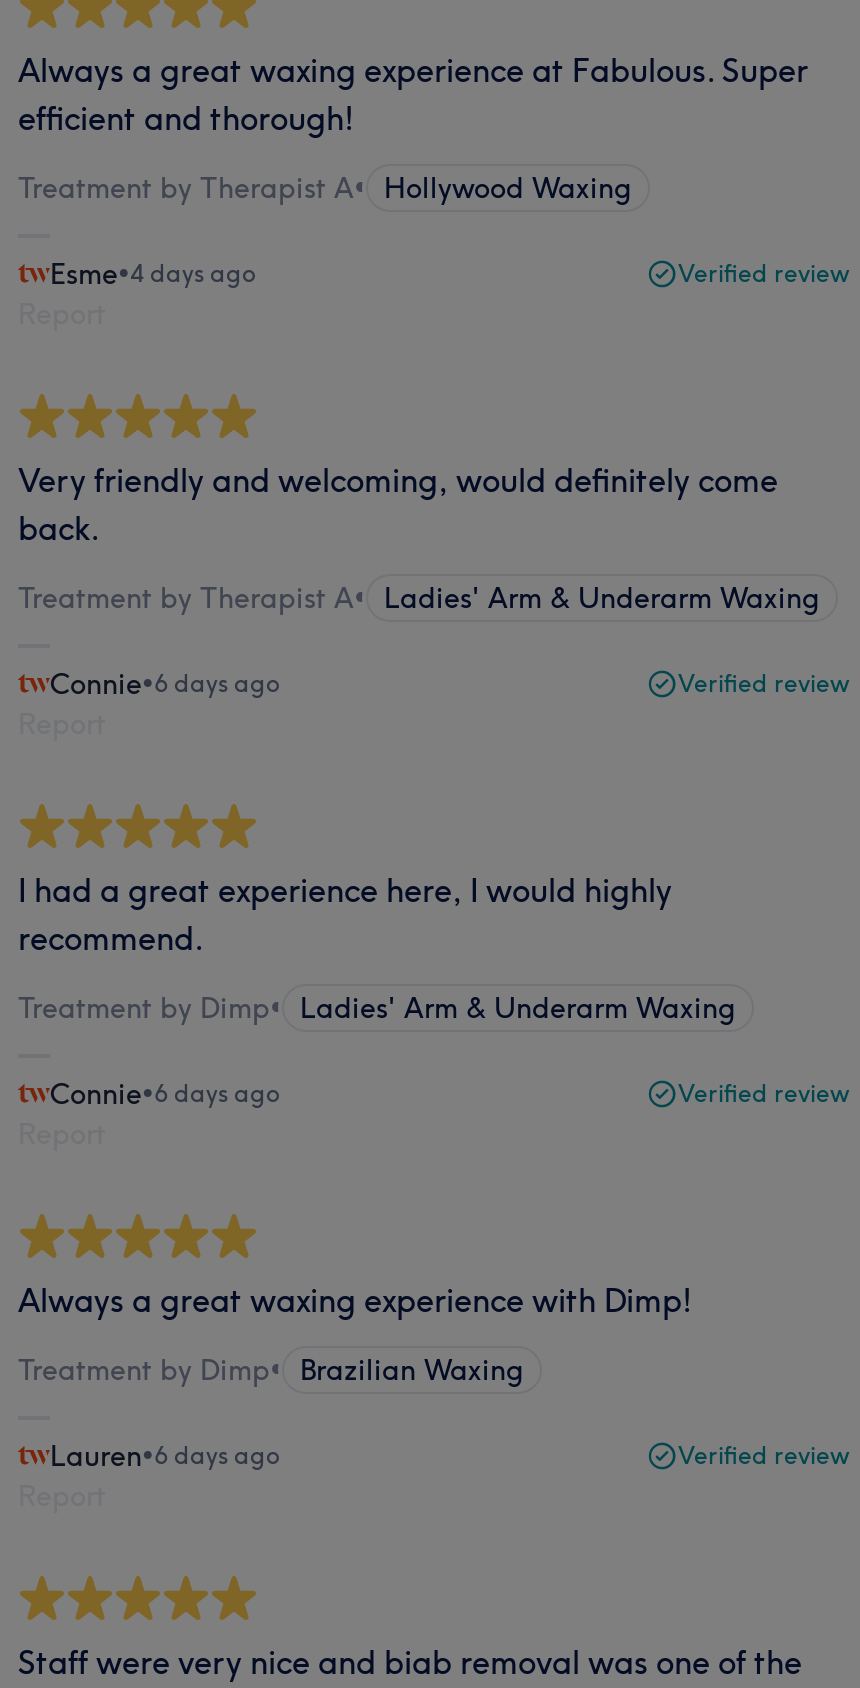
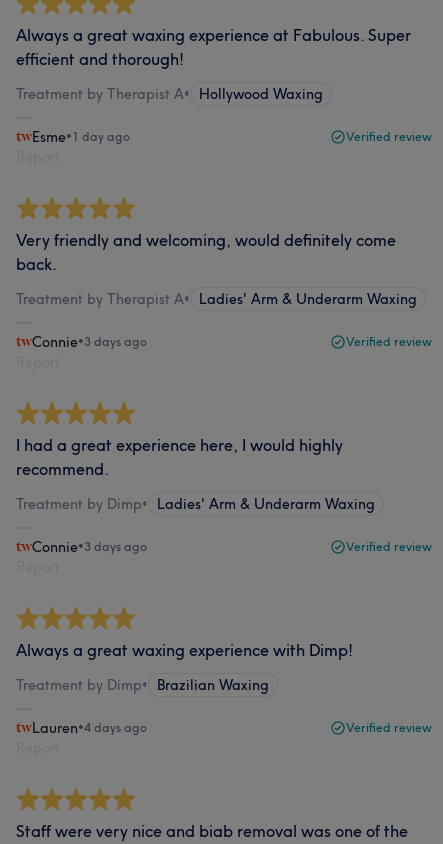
[50,256,256,292] Esme•4 days ago -> [32,128,130,146] Esme•1 day ago
[50,666,280,702] Connie•6 days ago -> [32,333,147,351] Connie•3 days ago
[50,1076,280,1112] Connie•6 days ago -> [32,538,147,556] Connie•3 days ago
[50,1438,280,1474] Lauren•6 days ago -> [32,719,147,737] Lauren•4 days ago

